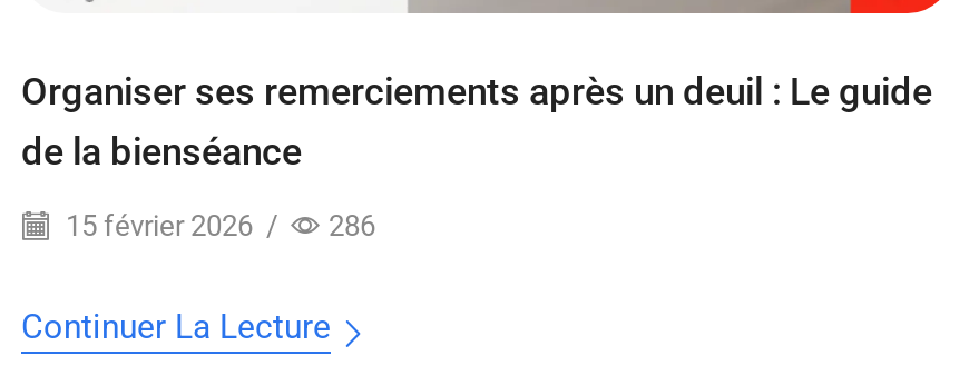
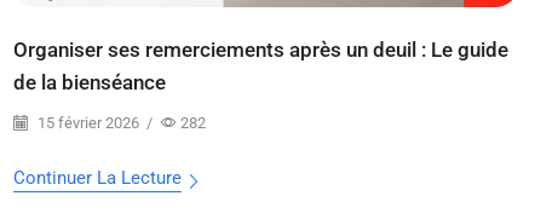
[59,209,375,242] 15 février 2026 / 286 -> [34,113,206,132] 15 février 2026 / 282

